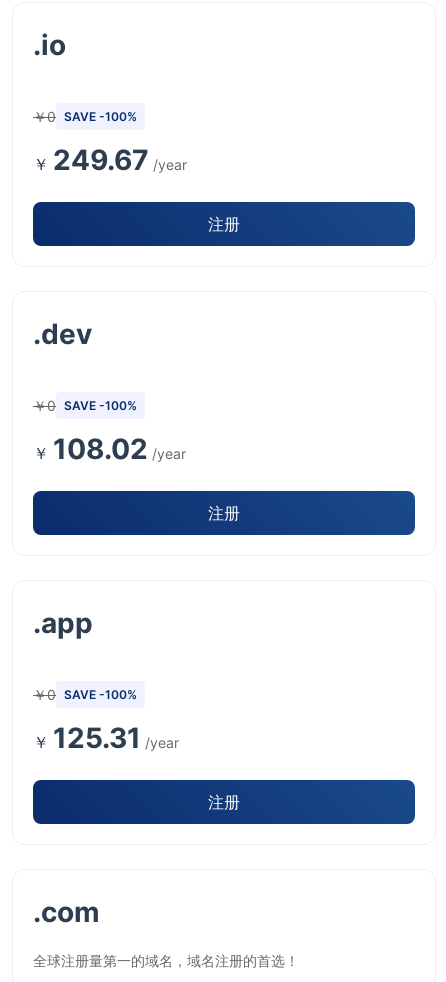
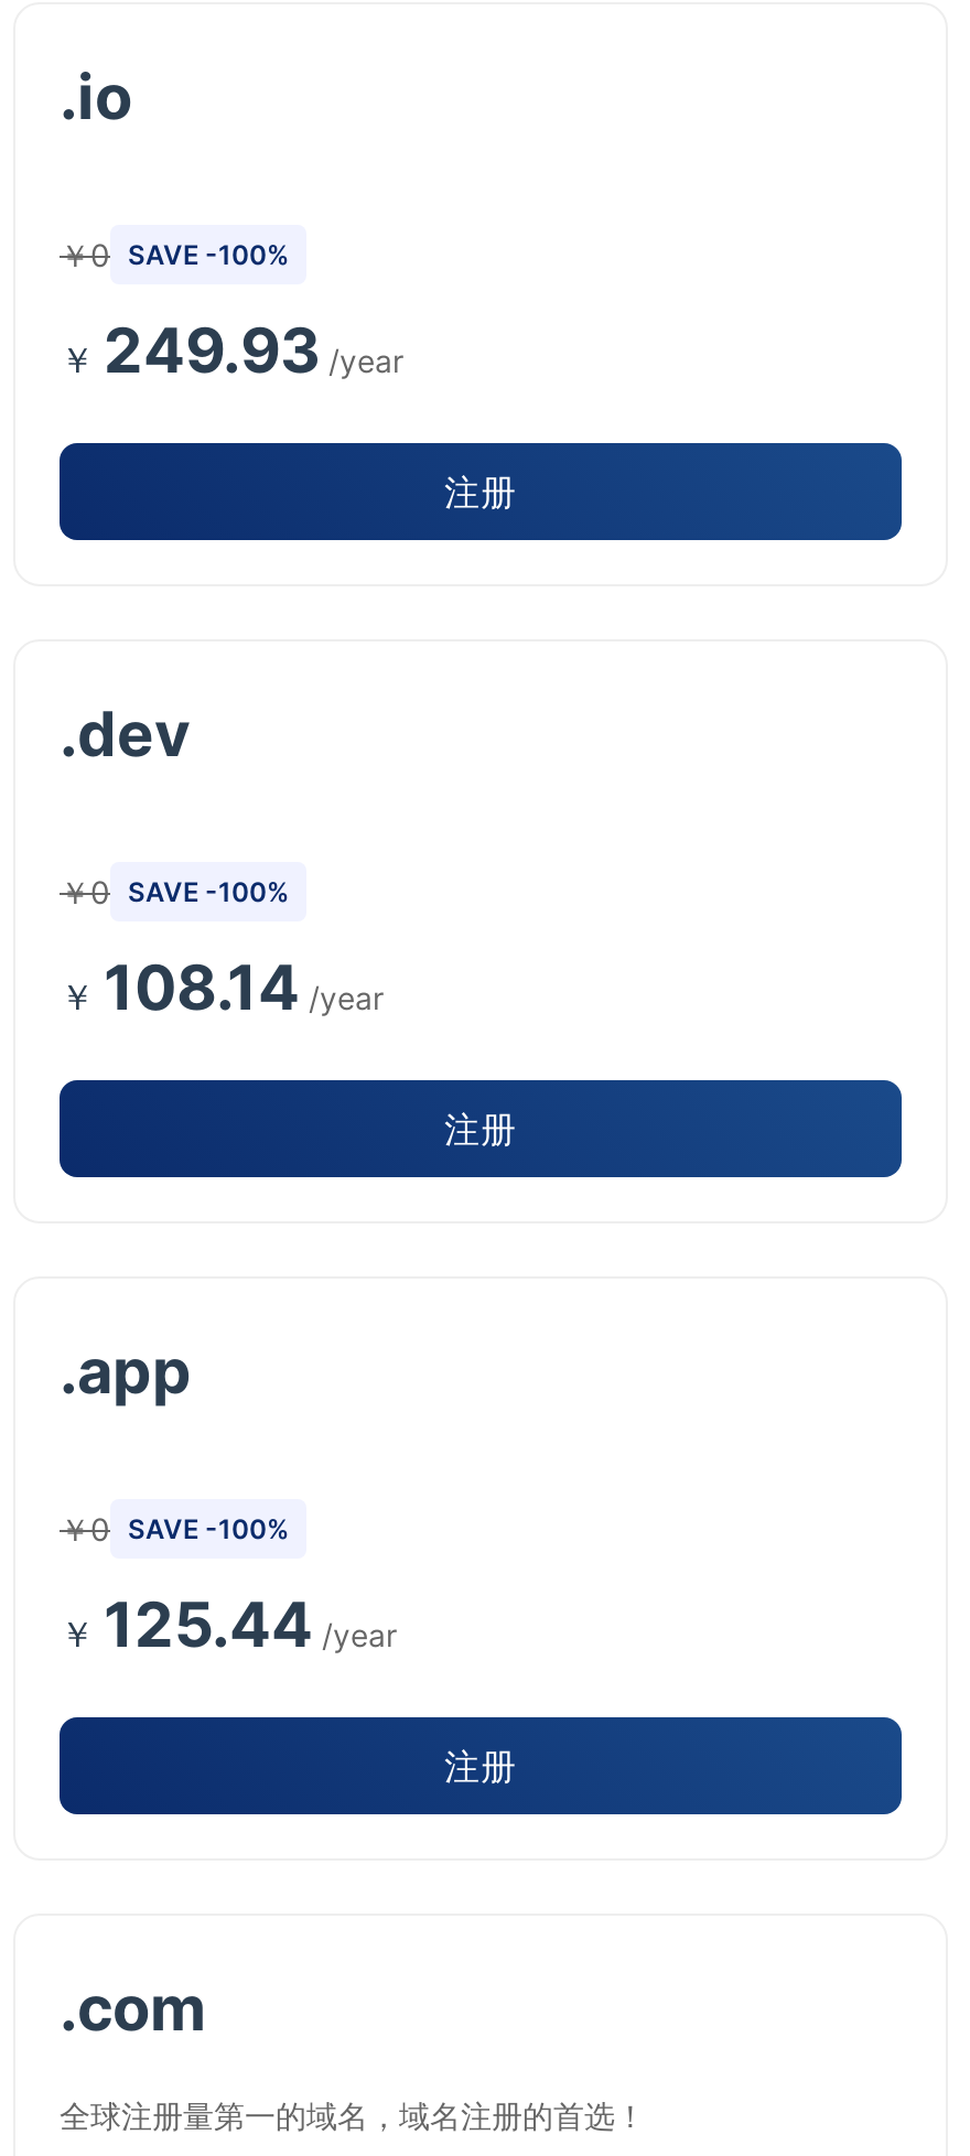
[33,143,187,177] ￥ 249.67 /year -> [60,313,403,388] ￥ 249.93 /year
[33,432,186,466] ￥ 108.02 /year -> [60,950,384,1025] ￥ 108.14 /year
[33,721,179,755] ￥ 125.31 /year -> [60,1587,397,1662] ￥ 125.44 /year

